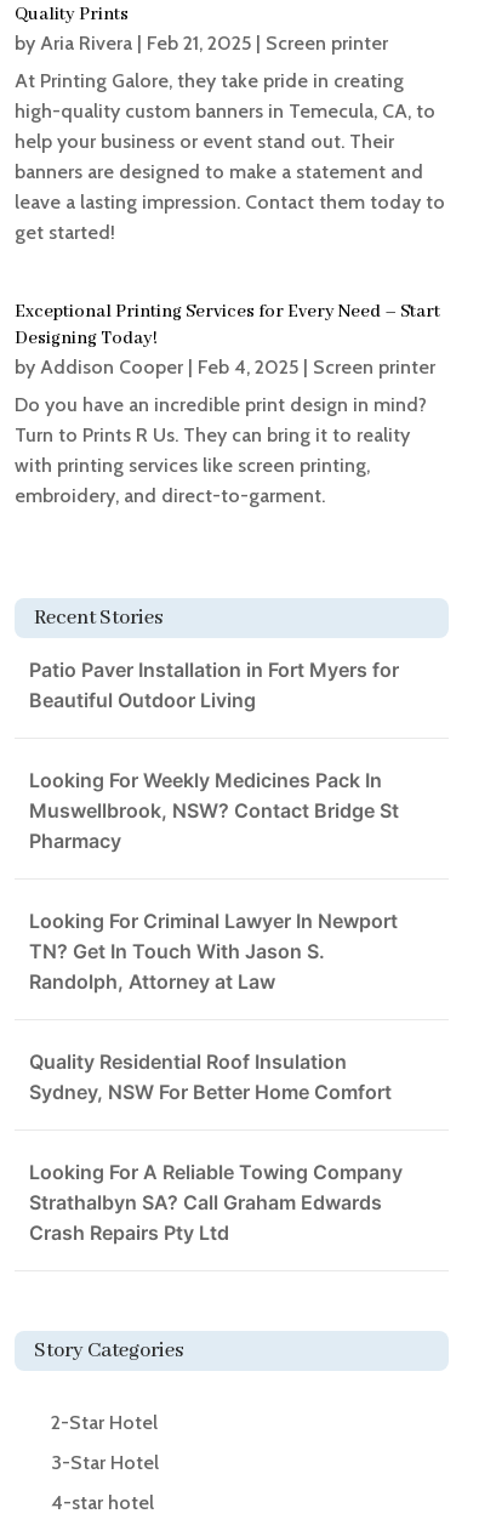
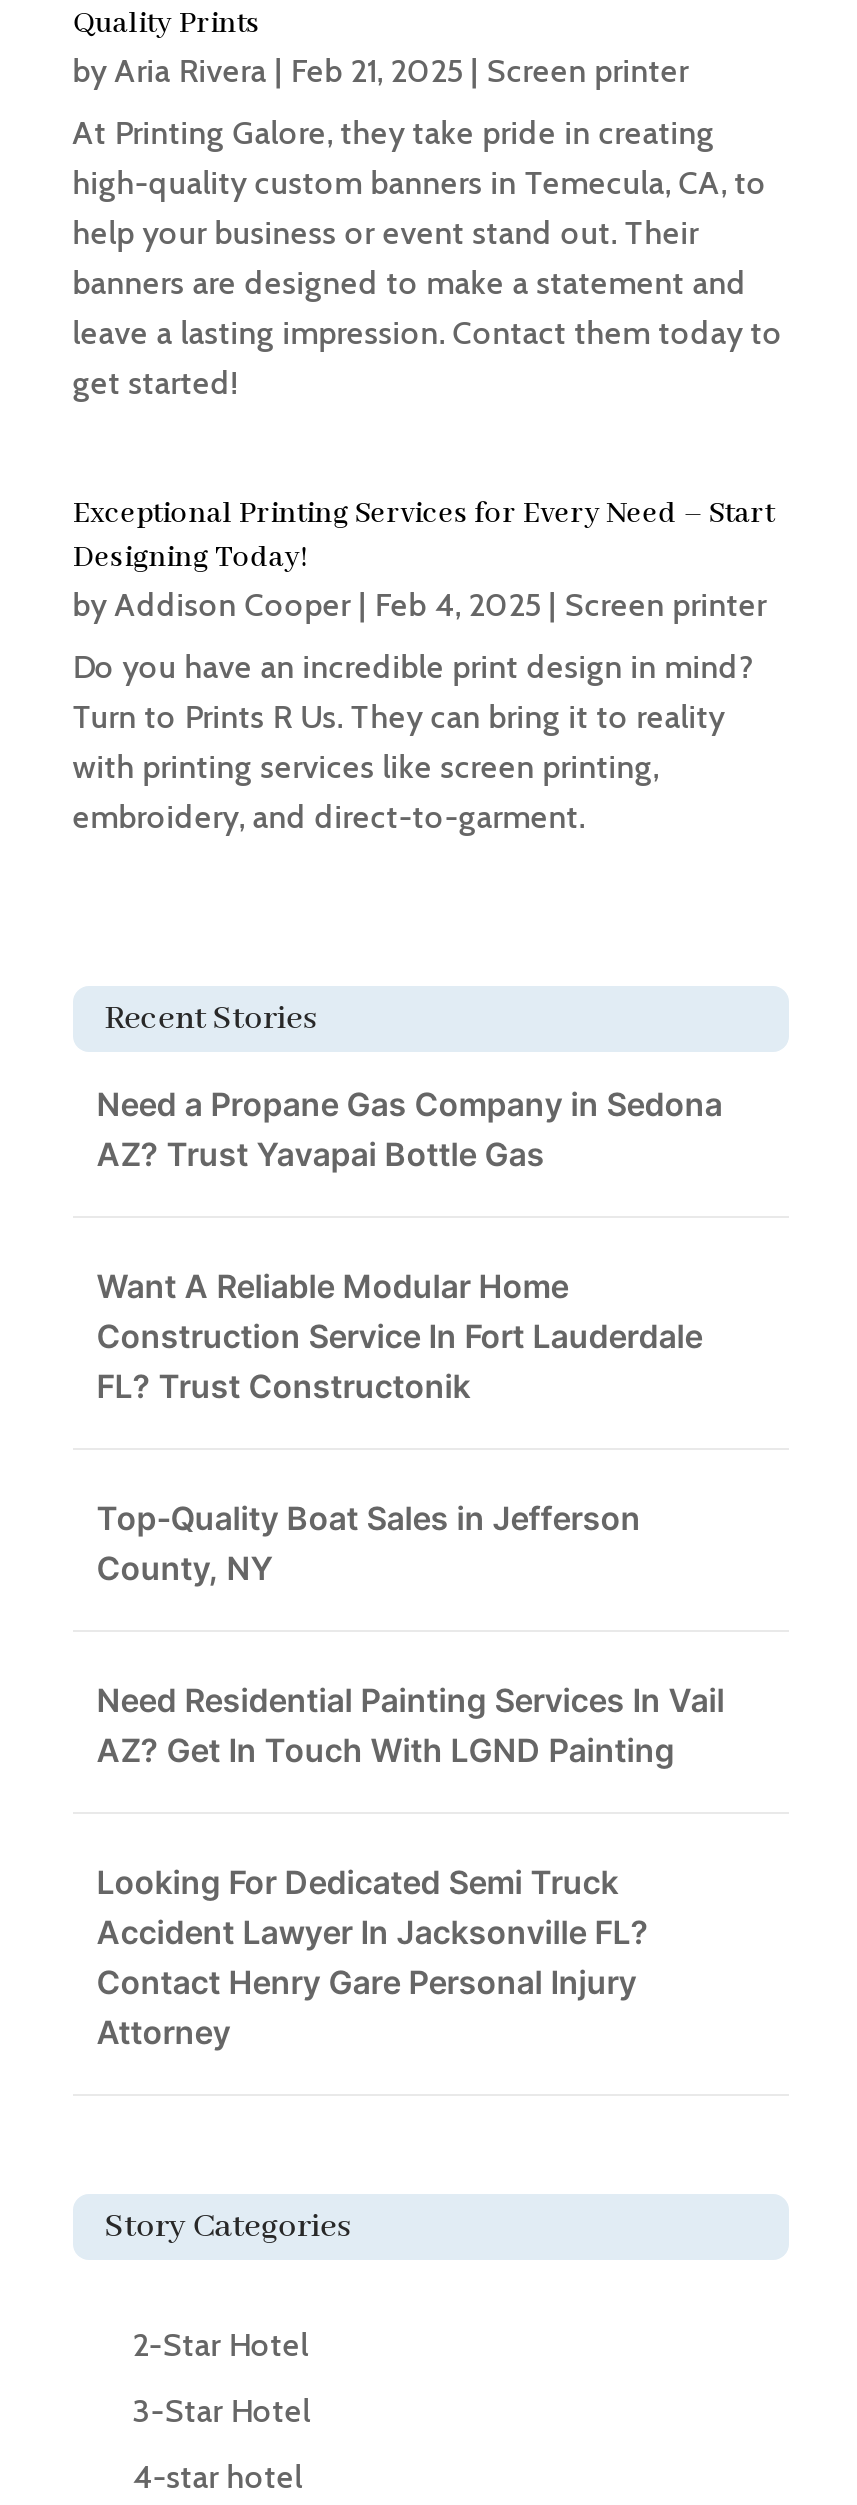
[29,658,399,712] Patio Paver Installation in Fort Myers for | Beautiful Outdoor Living -> [97,1084,723,1174] Need a Propane Gas Company in Sedona | AZ? Trust Yavapai Bottle Gas
[29,768,399,853] Looking For Weekly Medicines Pack In | Muswellbrook, NSW? Contact Bridge St | Pharmacy -> [97,1266,703,1406] Want A Reliable Modular Home | Construction Service In Fort Lauderdale | FL? Trust Constructonik
[29,909,398,994] Looking For Criminal Lawyer In Newport | TN? Get In Touch With Jason S. | Randolph, Attorney at Law -> [97,1498,641,1588] Top-Quality Boat Sales in Jefferson | County, NY
[29,1050,391,1104] Quality Residential Roof Insulation | Sydney, NSW For Better Home Comfort -> [97,1680,725,1770] Need Residential Painting Services In Vail | AZ? Get In Touch With LGND Painting
[29,1160,402,1245] Looking For A Reliable Towing Company | Strathalbyn SA? Call Graham Edwards | Crash Repairs Pty Ltd -> [97,1862,649,2052] Looking For Dedicated Semi Truck | Accident Lawyer In Jacksonville FL? | Contact Henry Gare Personal Injury | Attorney

